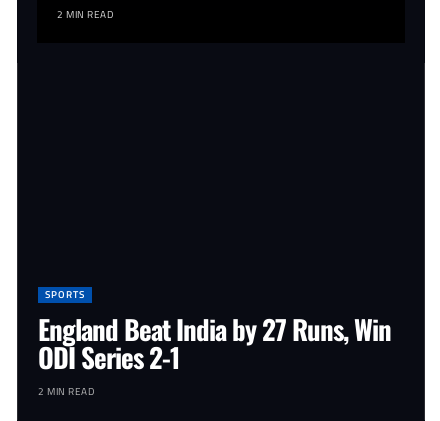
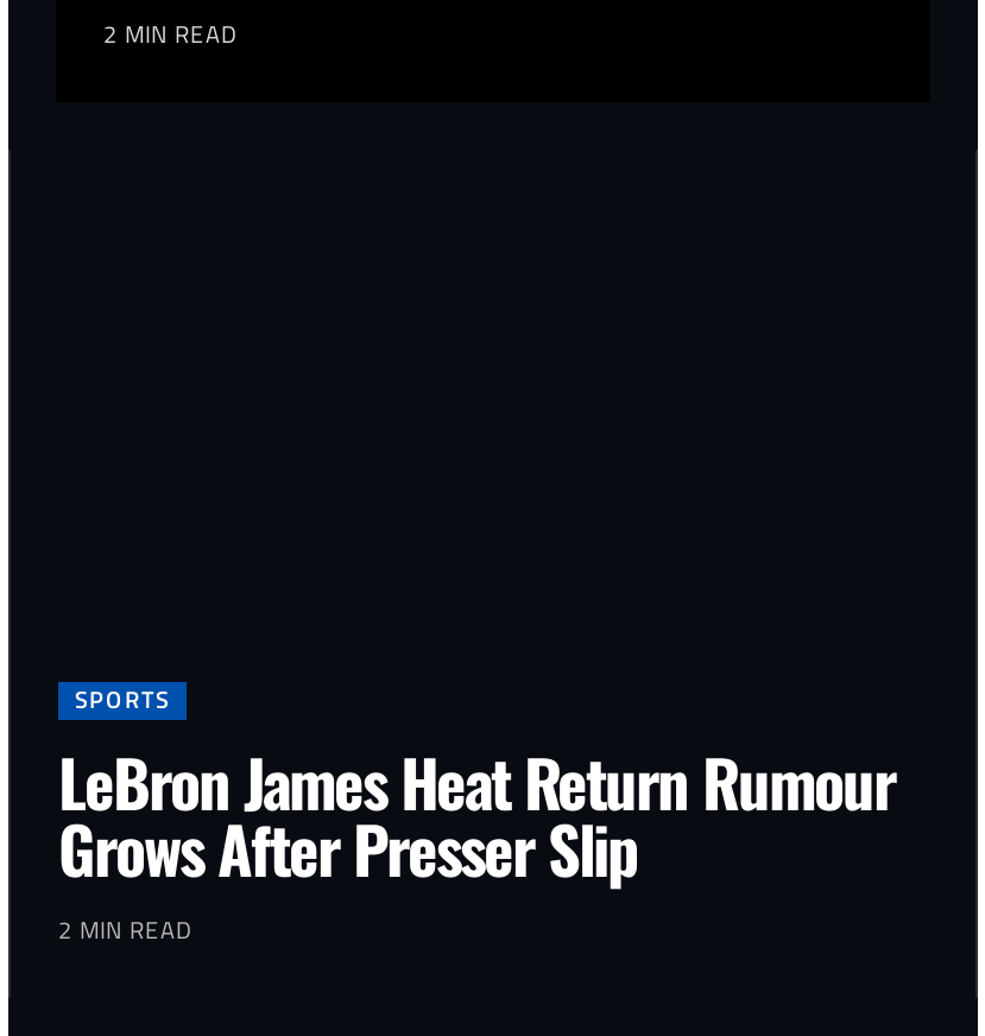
[38,309,391,377] England Beat India by 27 Runs, Win | ODI Series 2-1 -> [58,734,895,896] LeBron James Heat Return Rumour | Grows After Presser Slip

